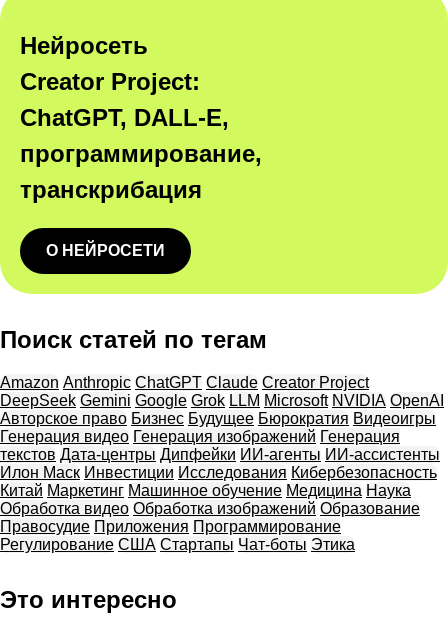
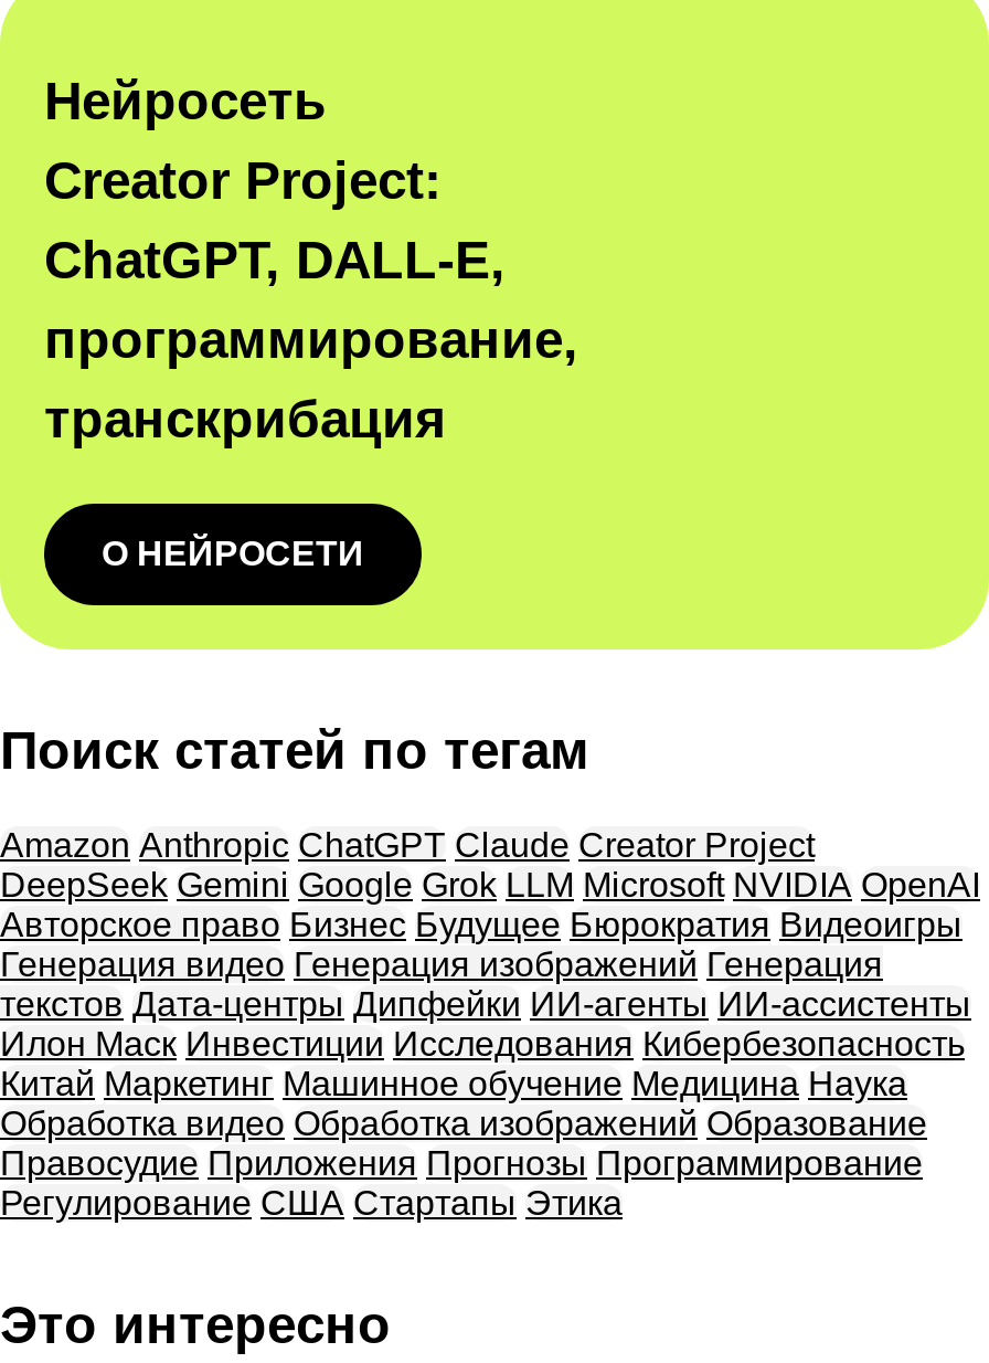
[0,518,355,553] Правосудие Приложения Программирование | Регулирование США Стартапы Чат-боты Этика -> [0,1144,923,1221] Правосудие Приложения Прогнозы Программирование | Регулирование США Стартапы Этика

